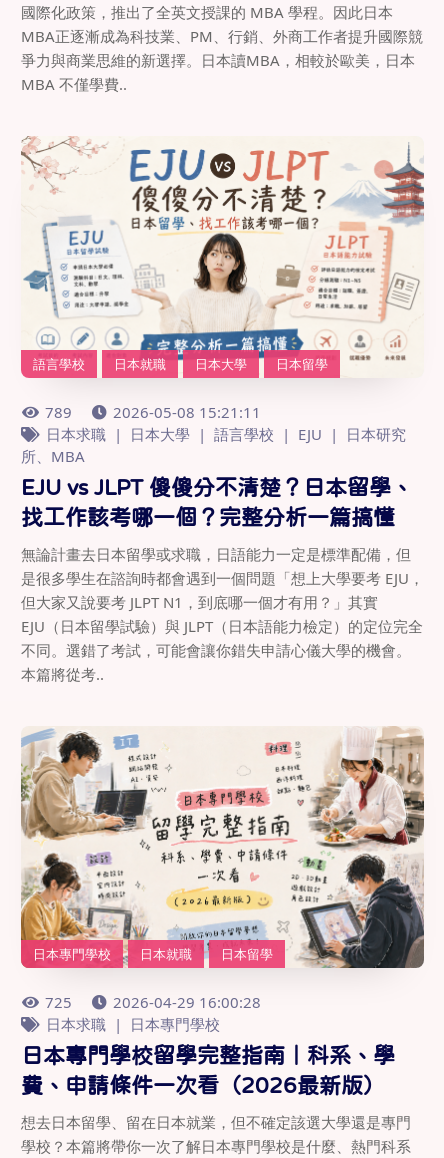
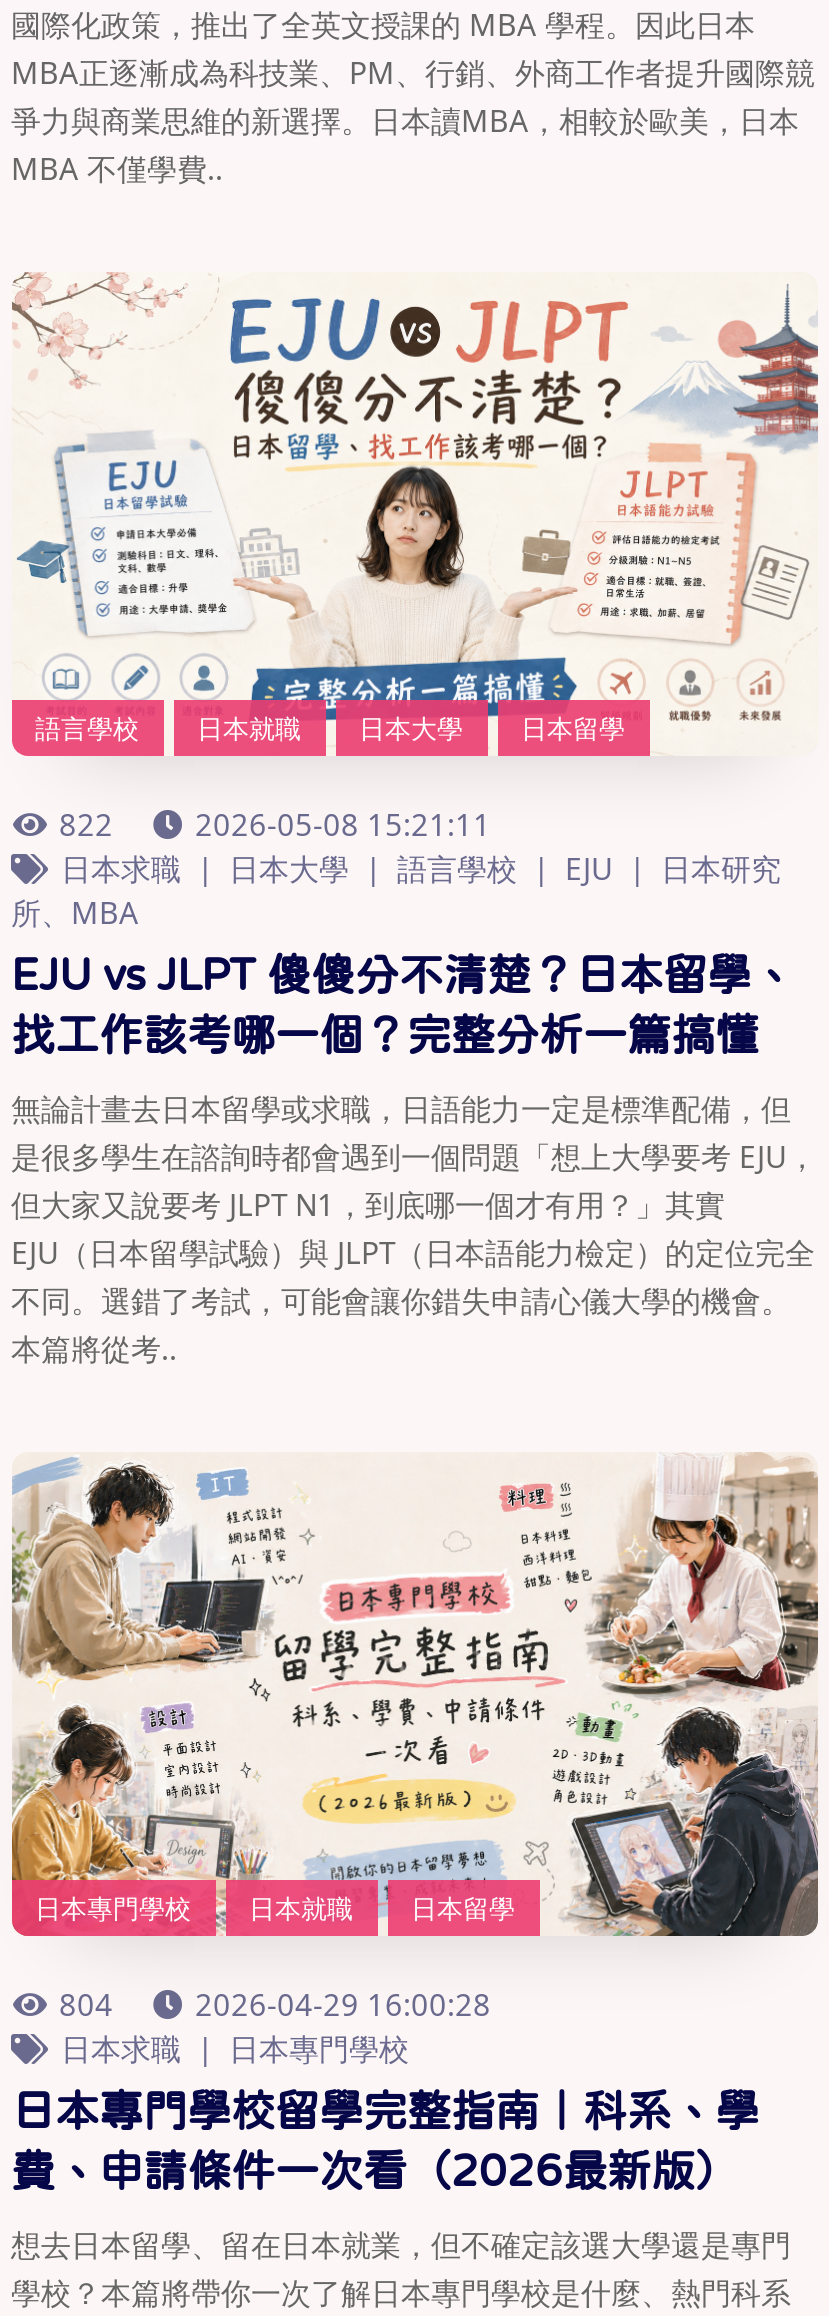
[44,402,71,422] 789 -> [59,804,113,844] 822
[44,992,71,1012] 725 -> [59,1984,113,2024] 804

